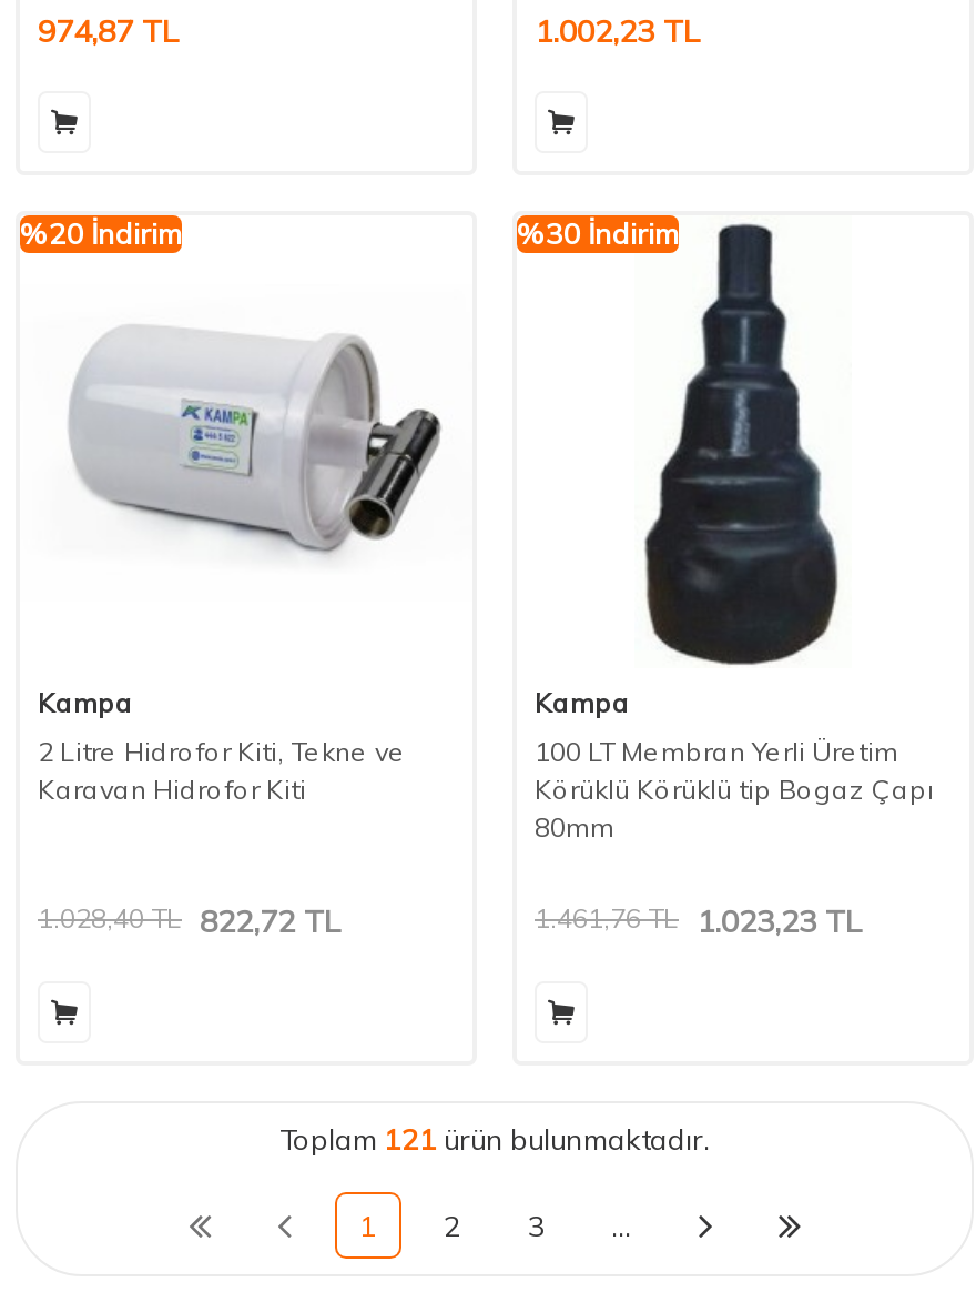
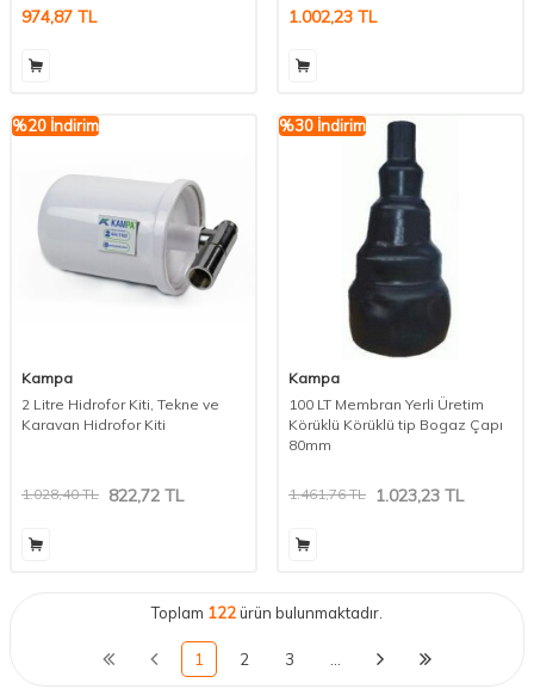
[279,1122,710,1157] Toplam 121 ürün bulunmaktadır. -> [151,603,383,622] Toplam 122 ürün bulunmaktadır.

